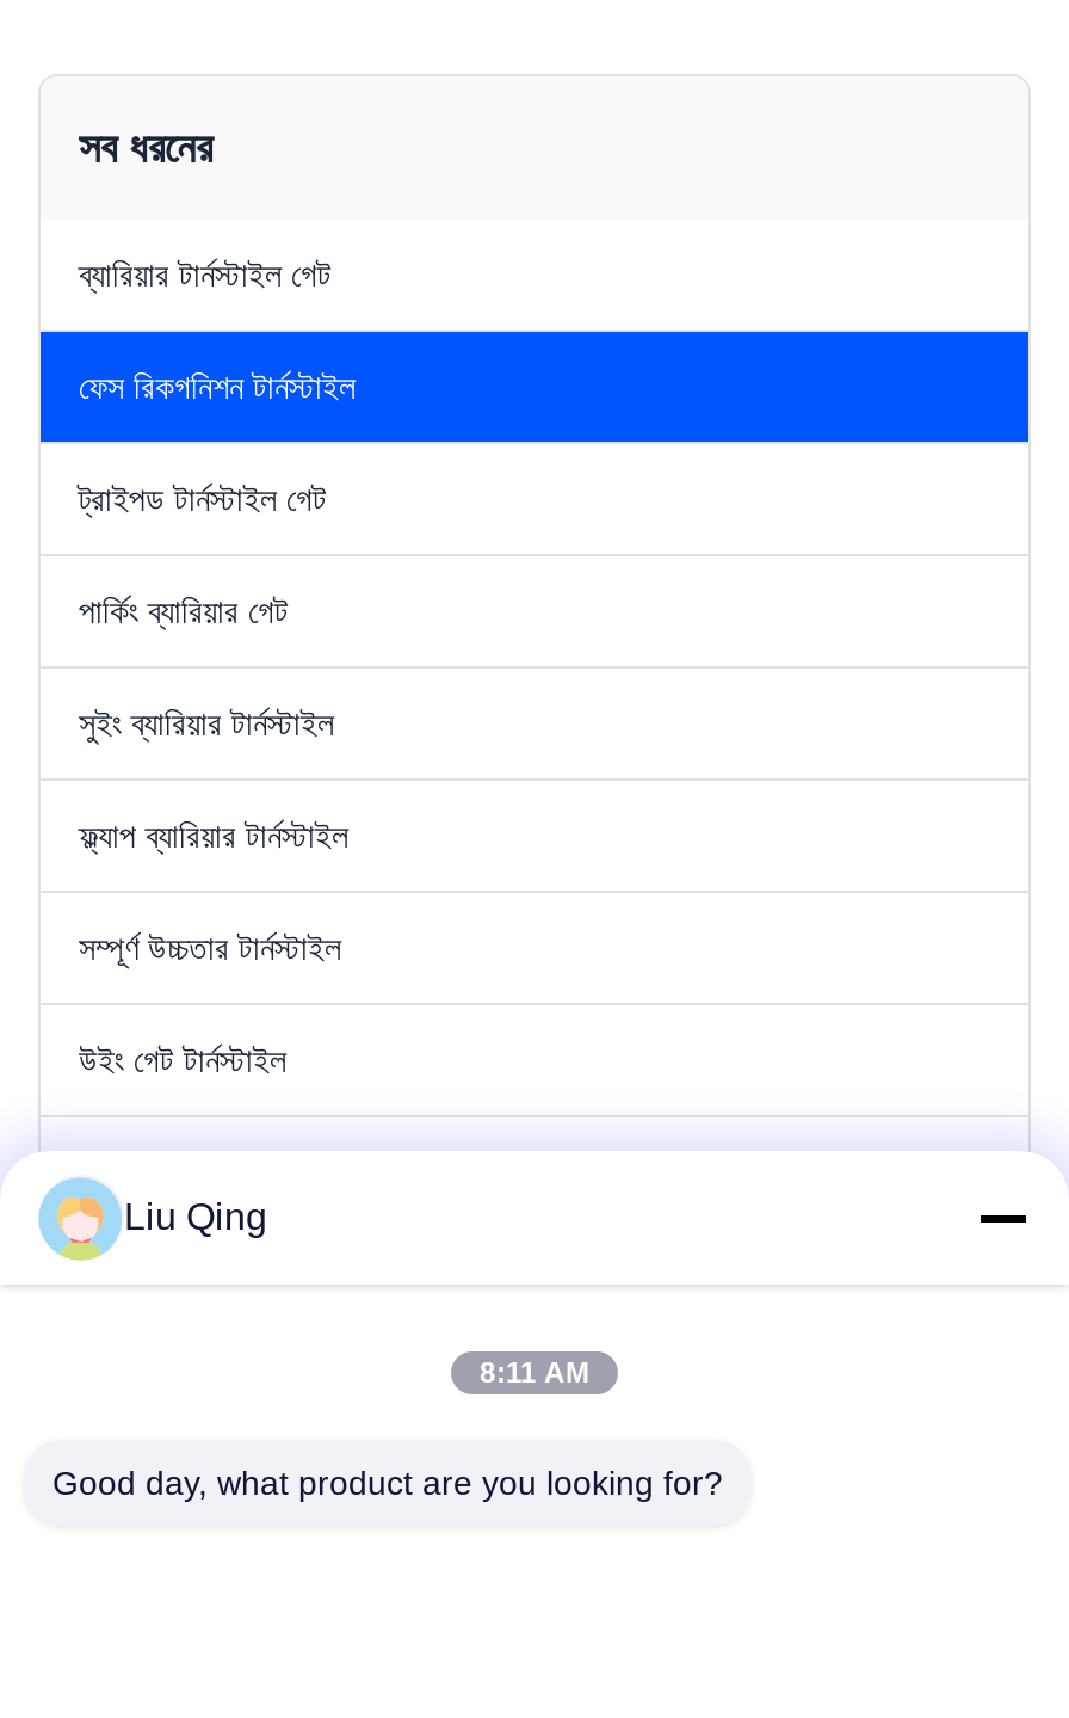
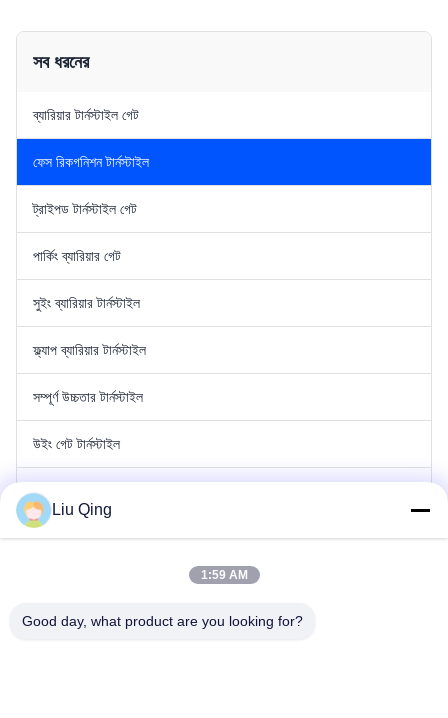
[480,1356,589,1390] 8:11 AM -> [200,568,247,582] 1:59 AM

